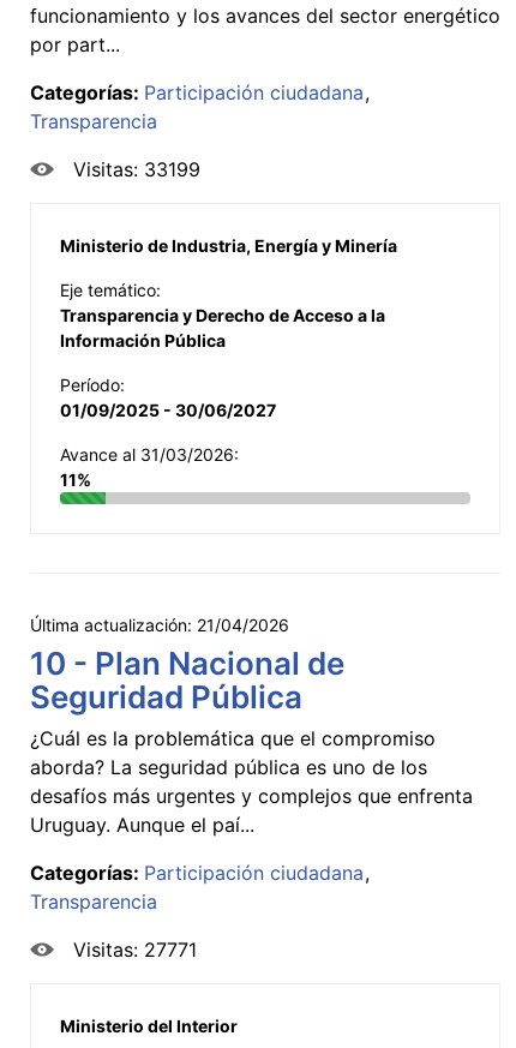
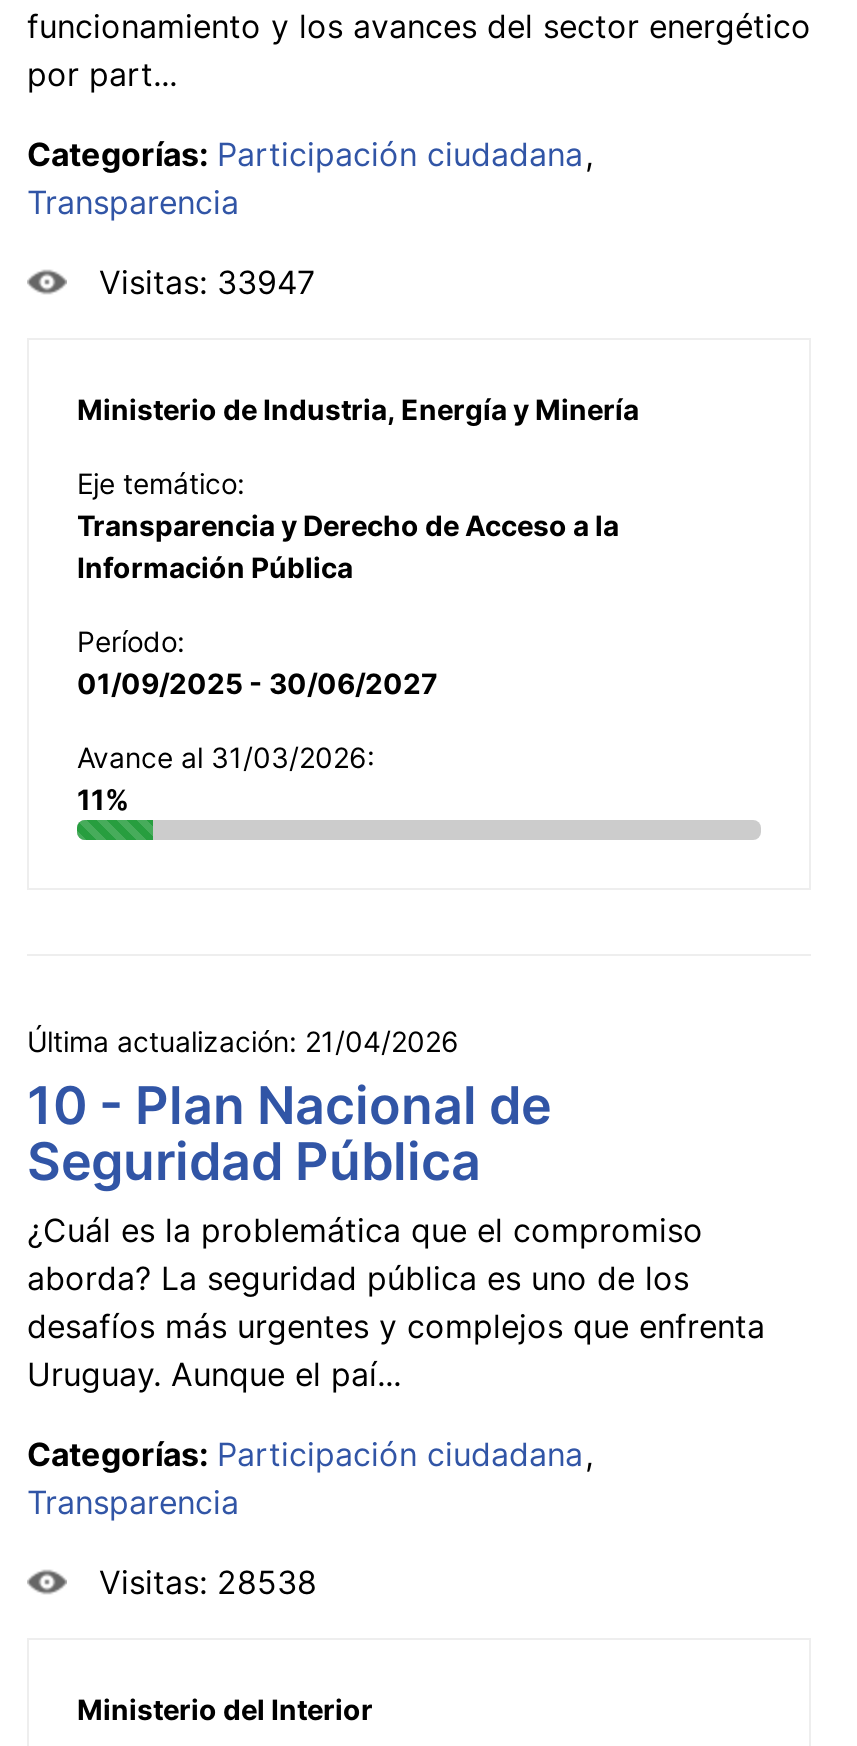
[73,157,200,181] Visitas: 33199 -> [99,262,315,302] Visitas: 33947
[73,937,197,961] Visitas: 27771 -> [99,1562,317,1602] Visitas: 28538

